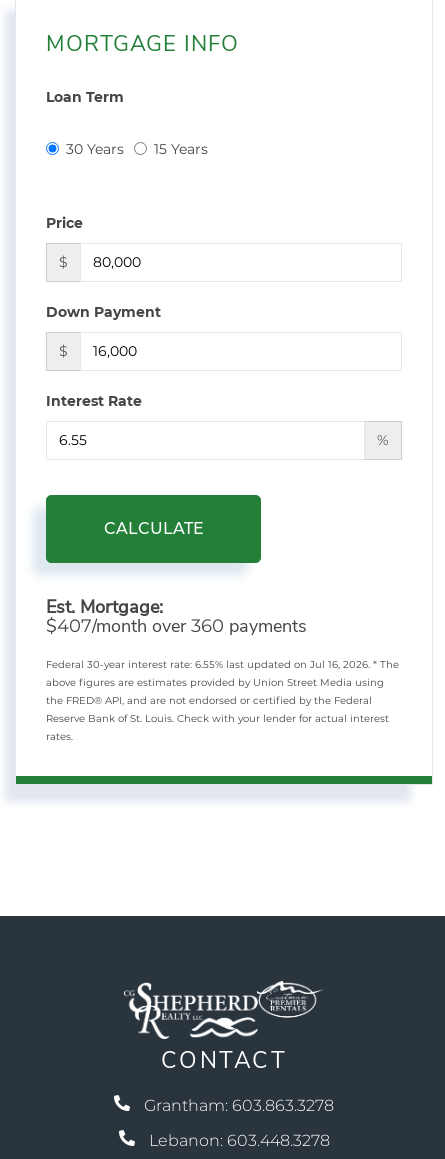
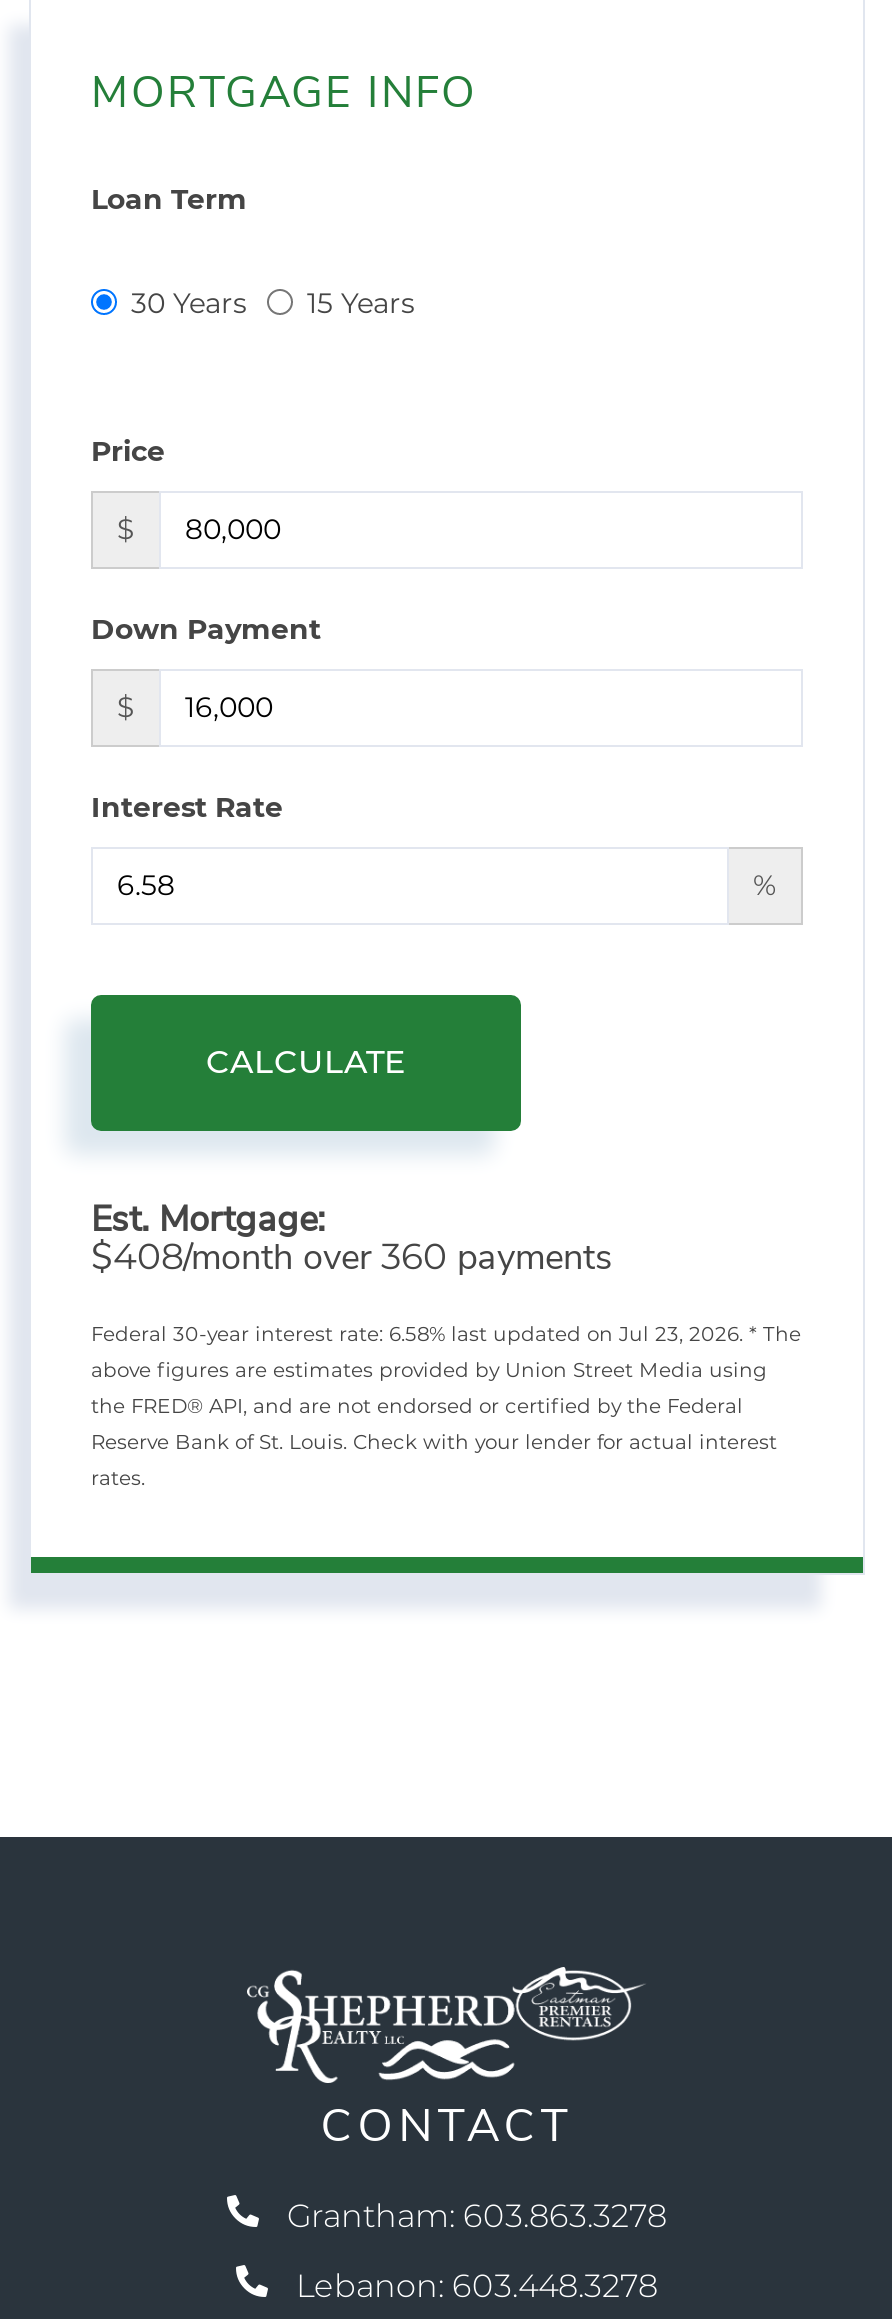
[46,614,307,638] $407/month over 360 payments -> [91,1233,613,1281] $408/month over 360 payments
[46,658,399,671] Federal 30-year interest rate: 6.55% last updated on Jul 16, 2026. * The -> [91,1321,801,1347] Federal 30-year interest rate: 6.58% last updated on Jul 23, 2026. * The

